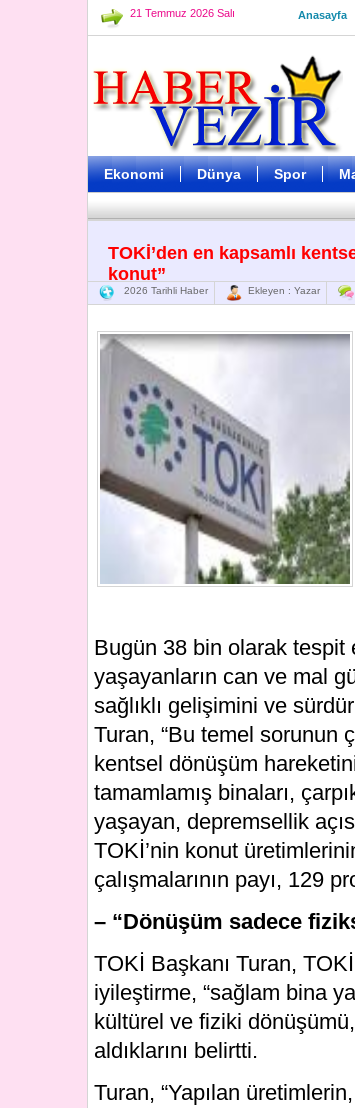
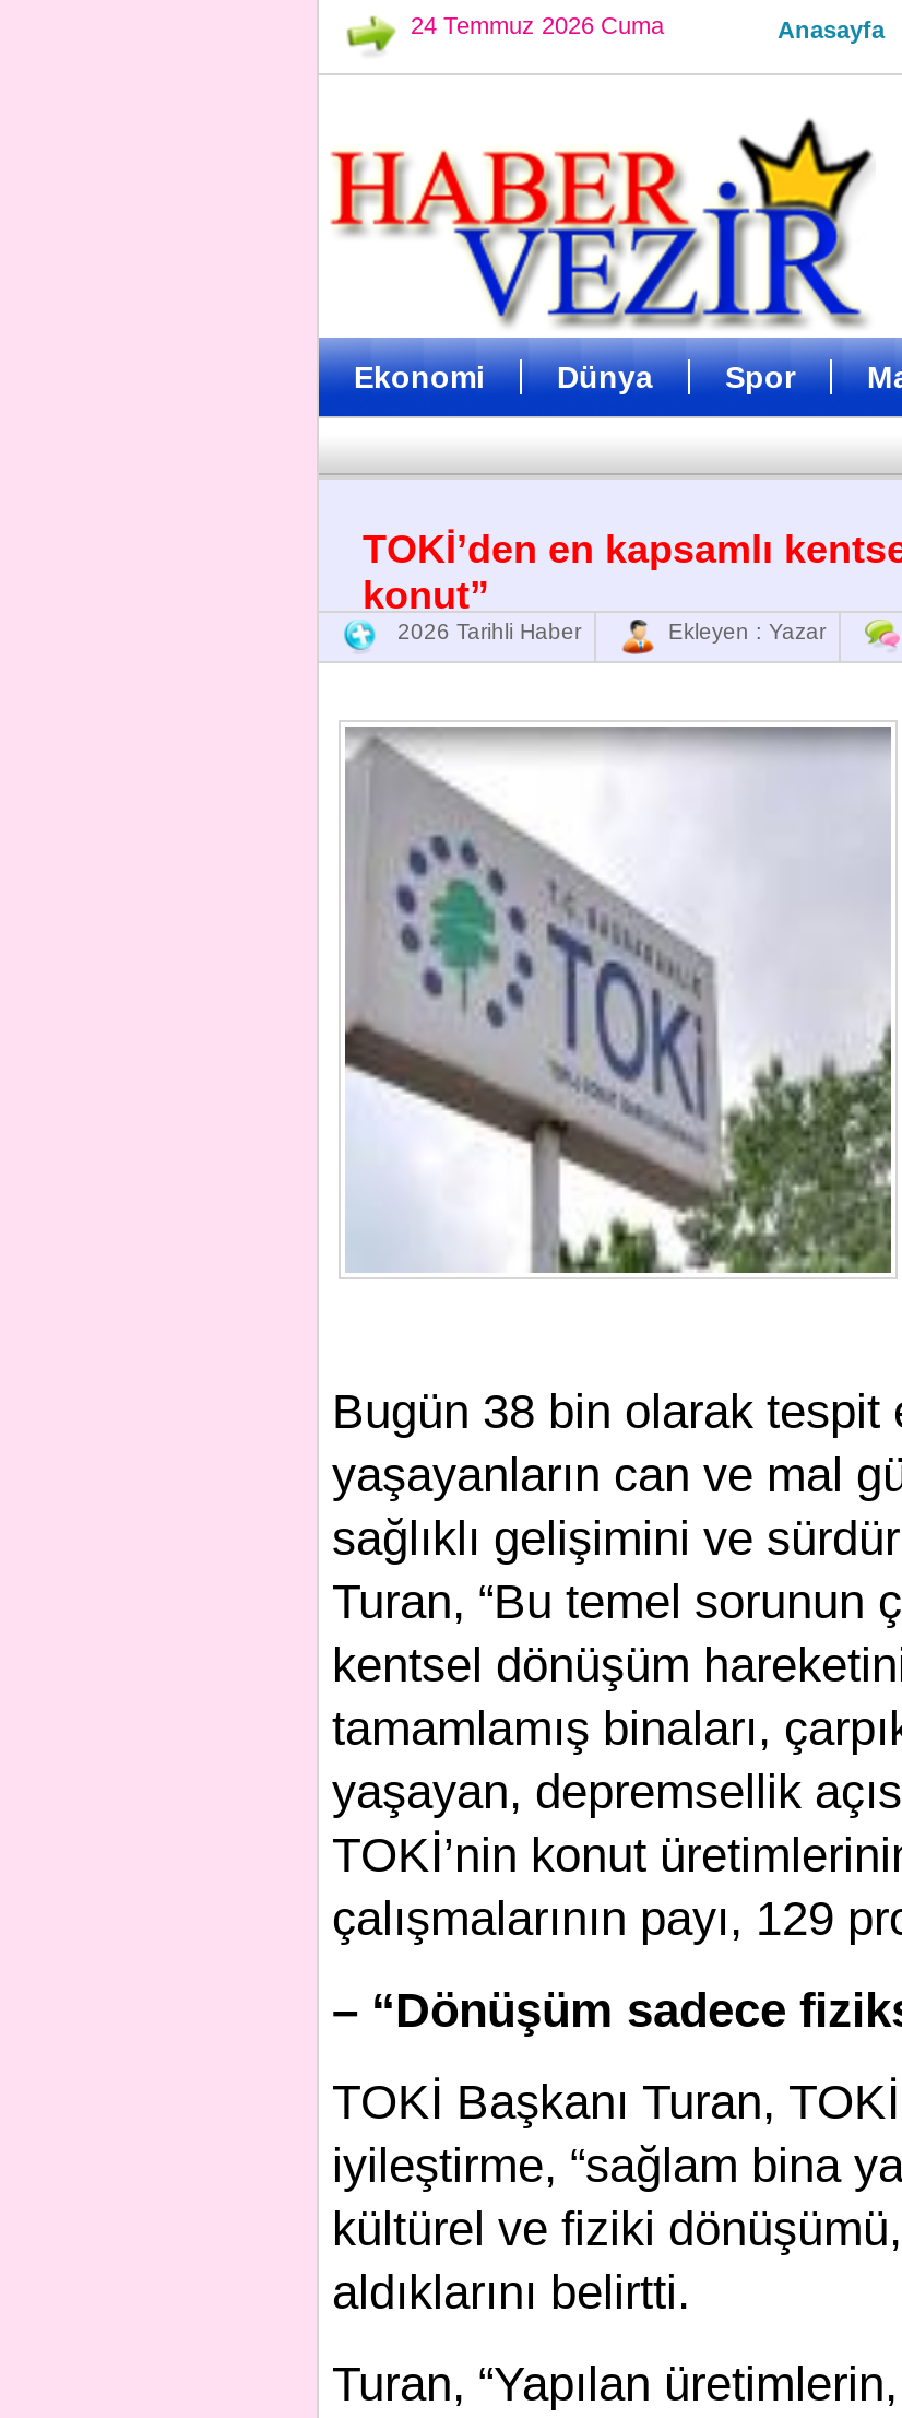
[130,7,235,19] 21 Temmuz 2026 Salı -> [411,12,664,38] 24 Temmuz 2026 Cuma

